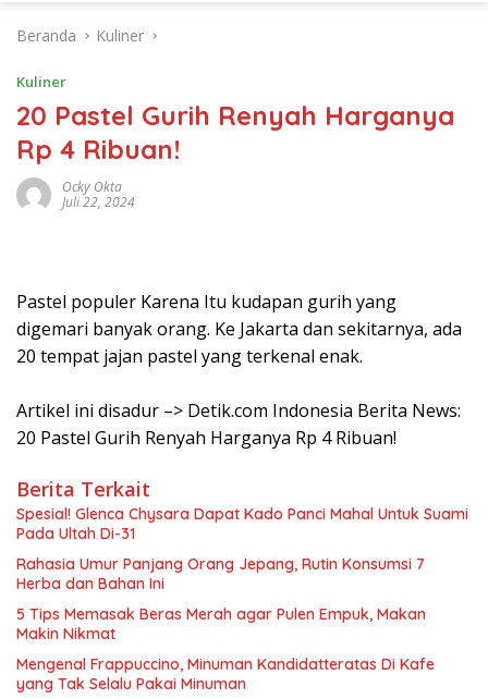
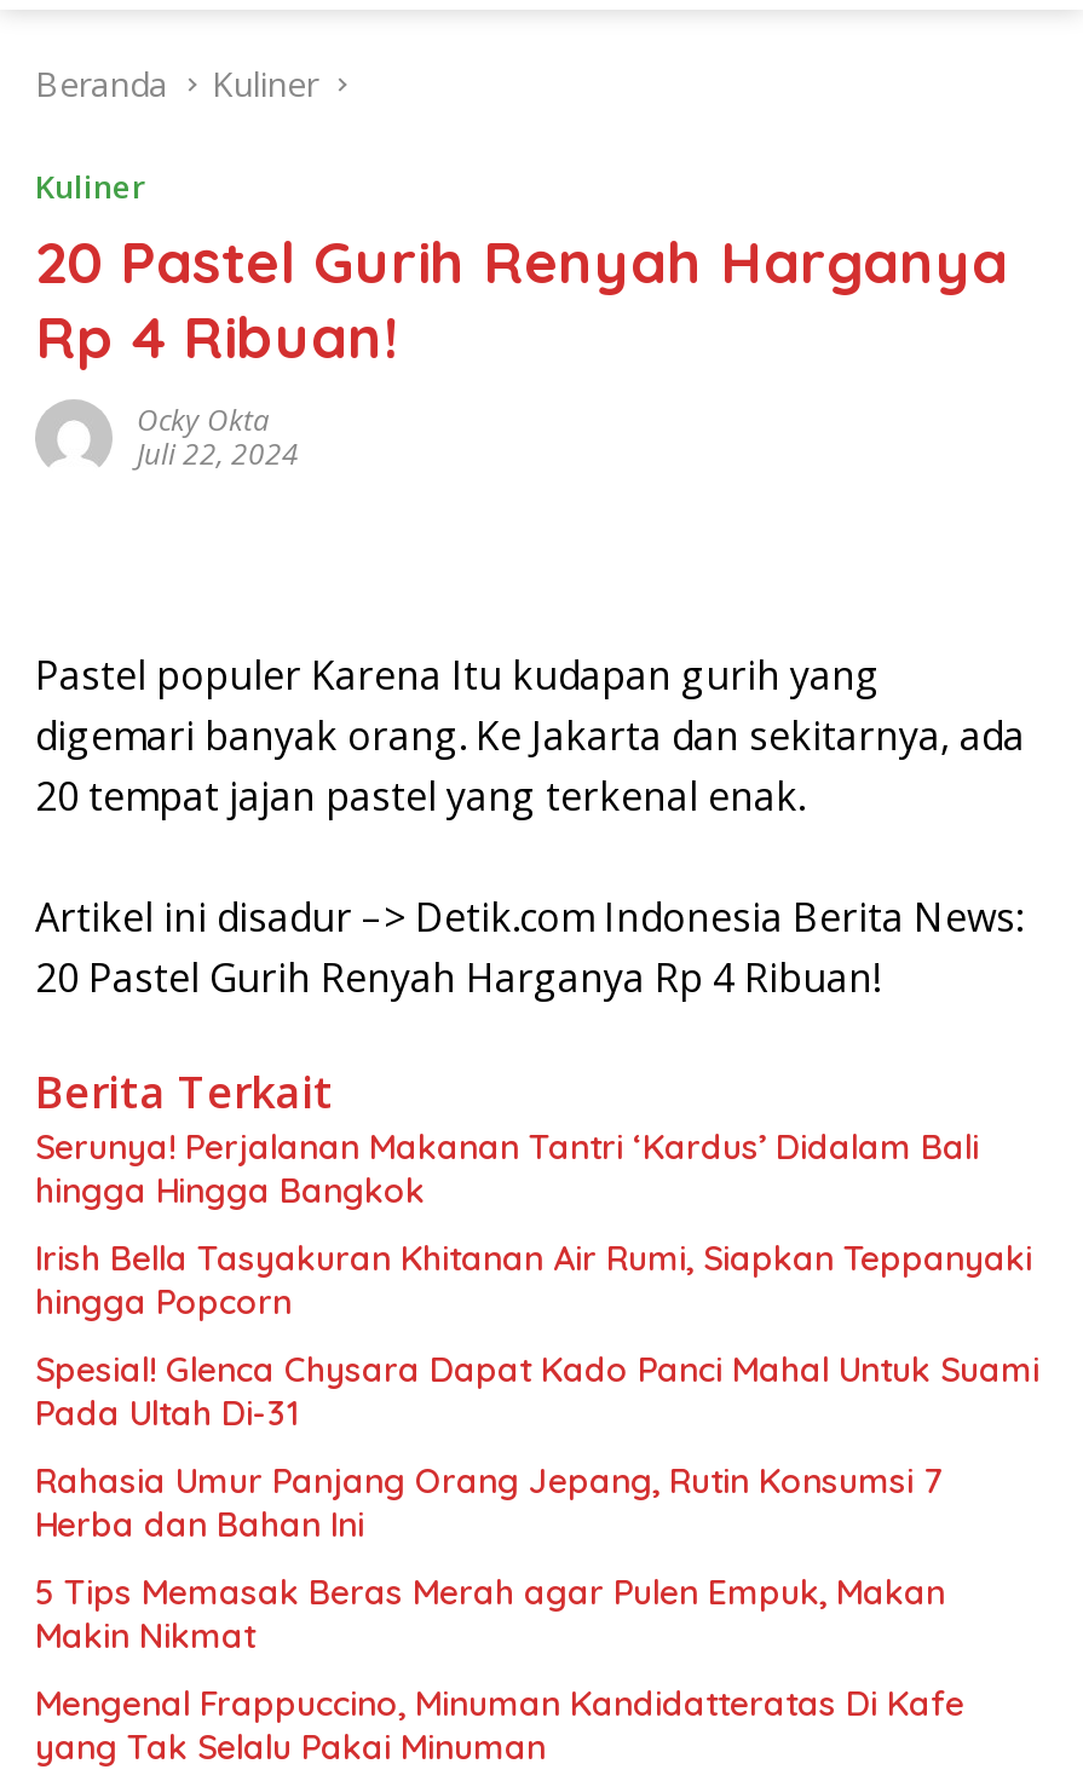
none -> [35,1125,1032,1324] Serunya! Perjalanan Makanan Tantri ‘Kardus’ Didalam Bali | hingga Hingga Bangkok | Irish Bella Tasyakuran Khitanan Air Rumi, Siapkan Teppanyaki | hingga Popcorn

